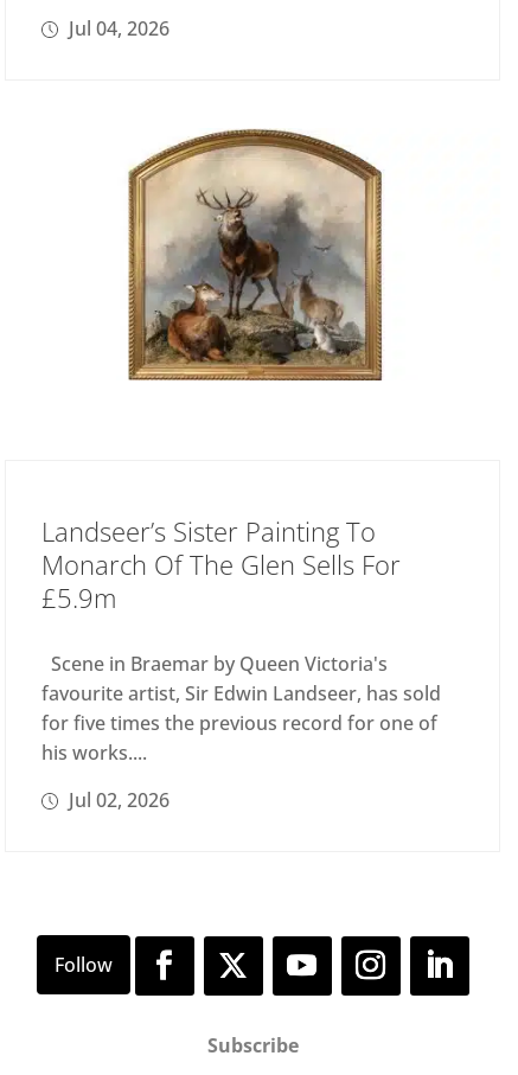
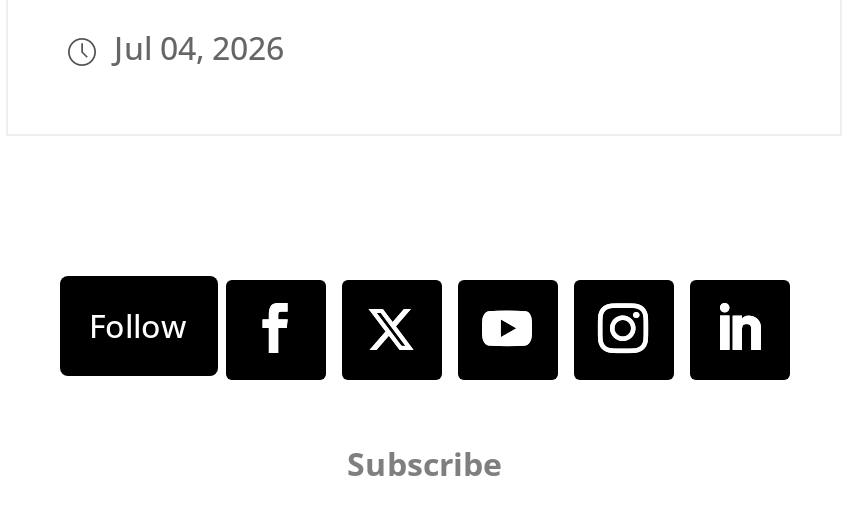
[127,128,383,382] [image] -> none
[41,513,441,812] Landseer’s Sister Painting To | Monarch Of The Glen Sells For | £5.9m | Scene in Braemar by Queen Victoria's | favourite artist, Sir Edwin Landseer, has sold | for five times the previous record for one of | his works.... | Jul 02, 2026 -> none

